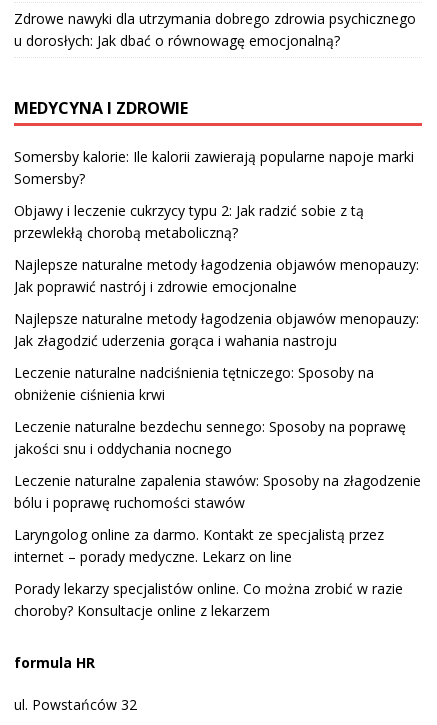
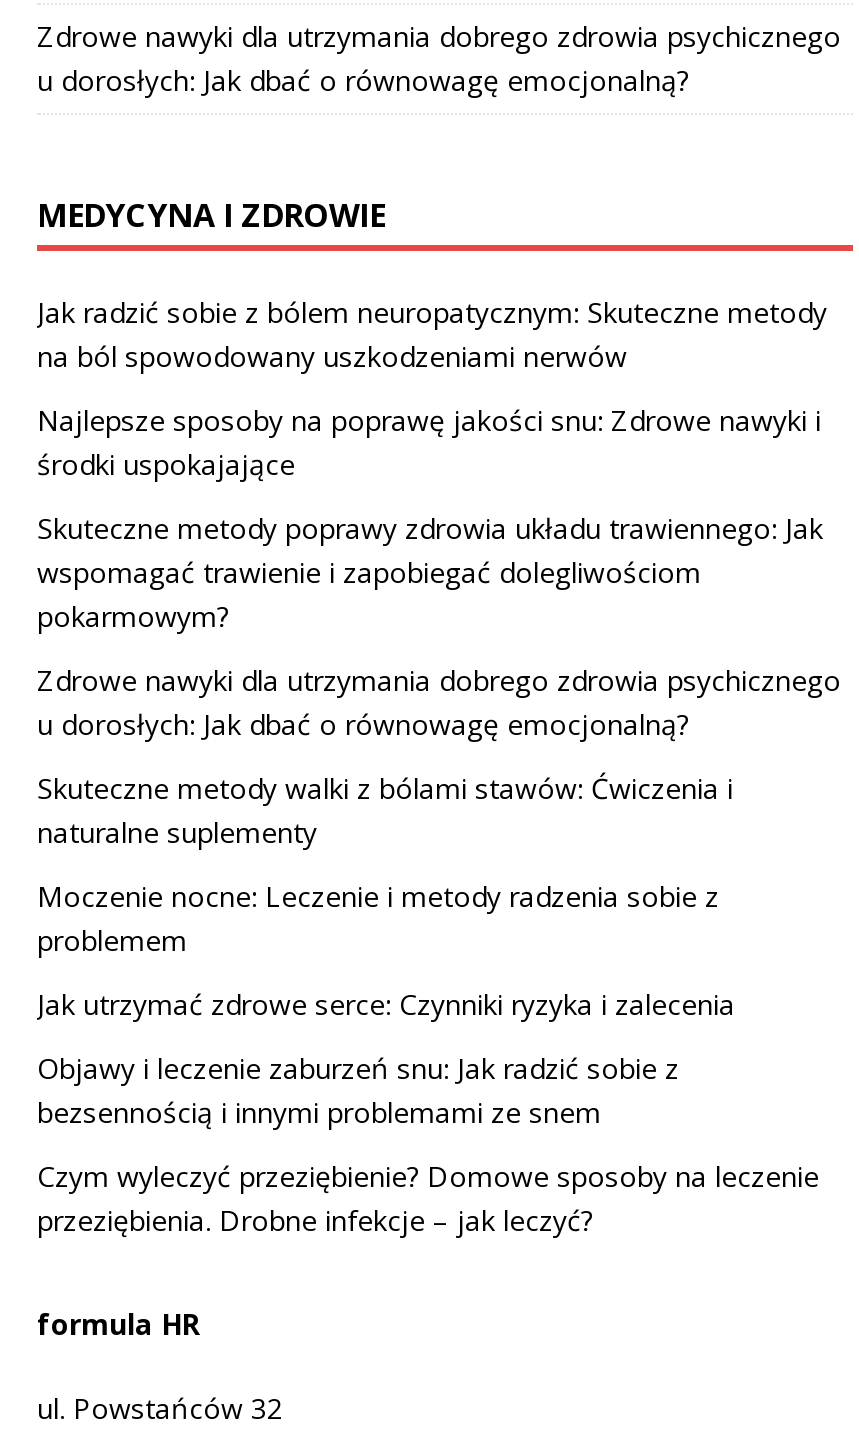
[14,147,414,188] Somersby kalorie: Ile kalorii zawierają popularne napoje marki | Somersby? -> [37,292,827,374] Jak radzić sobie z bólem neuropatycznym: Skuteczne metody | na ból spowodowany uszkodzeniami nerwów
[14,201,364,242] Objawy i leczenie cukrzycy typu 2: Jak radzić sobie z tą | przewlekłą chorobą metaboliczną? -> [37,400,821,482] Najlepsze sposoby na poprawę jakości snu: Zdrowe nawyki i | środki uspokajające
[14,255,419,296] Najlepsze naturalne metody łagodzenia objawów menopauzy: | Jak poprawić nastrój i zdrowie emocjonalne -> [37,508,823,634] Skuteczne metody poprawy zdrowia układu trawiennego: Jak | wspomagać trawienie i zapobiegać dolegliwościom | pokarmowym?
[14,309,419,350] Najlepsze naturalne metody łagodzenia objawów menopauzy: | Jak złagodzić uderzenia gorąca i wahania nastroju -> [37,660,841,742] Zdrowe nawyki dla utrzymania dobrego zdrowia psychicznego | u dorosłych: Jak dbać o równowagę emocjonalną?
[14,363,374,404] Leczenie naturalne nadciśnienia tętniczego: Sposoby na | obniżenie ciśnienia krwi -> [37,768,733,850] Skuteczne metody walki z bólami stawów: Ćwiczenia i | naturalne suplementy
[14,417,406,458] Leczenie naturalne bezdechu sennego: Sposoby na poprawę | jakości snu i oddychania nocnego -> [37,876,719,958] Moczenie nocne: Leczenie i metody radzenia sobie z | problemem
[14,471,421,512] Leczenie naturalne zapalenia stawów: Sposoby na złagodzenie | bólu i poprawę ruchomości stawów -> [37,984,735,1022] Jak utrzymać zdrowe serce: Czynniki ryzyka i zalecenia
[14,525,384,566] Laryngolog online za darmo. Kontakt ze specjalistą przez | internet – porady medyczne. Lekarz on line -> [37,1048,679,1130] Objawy i leczenie zaburzeń snu: Jak radzić sobie z | bezsennością i innymi problemami ze snem
[14,579,403,620] Porady lekarzy specjalistów online. Co można zrobić w razie | choroby? Konsultacje online z lekarzem -> [37,1156,819,1238] Czym wyleczyć przeziębienie? Domowe sposoby na leczenie | przeziębienia. Drobne infekcje – jak leczyć?

